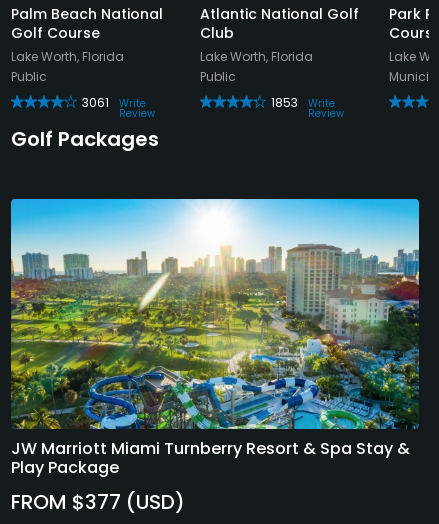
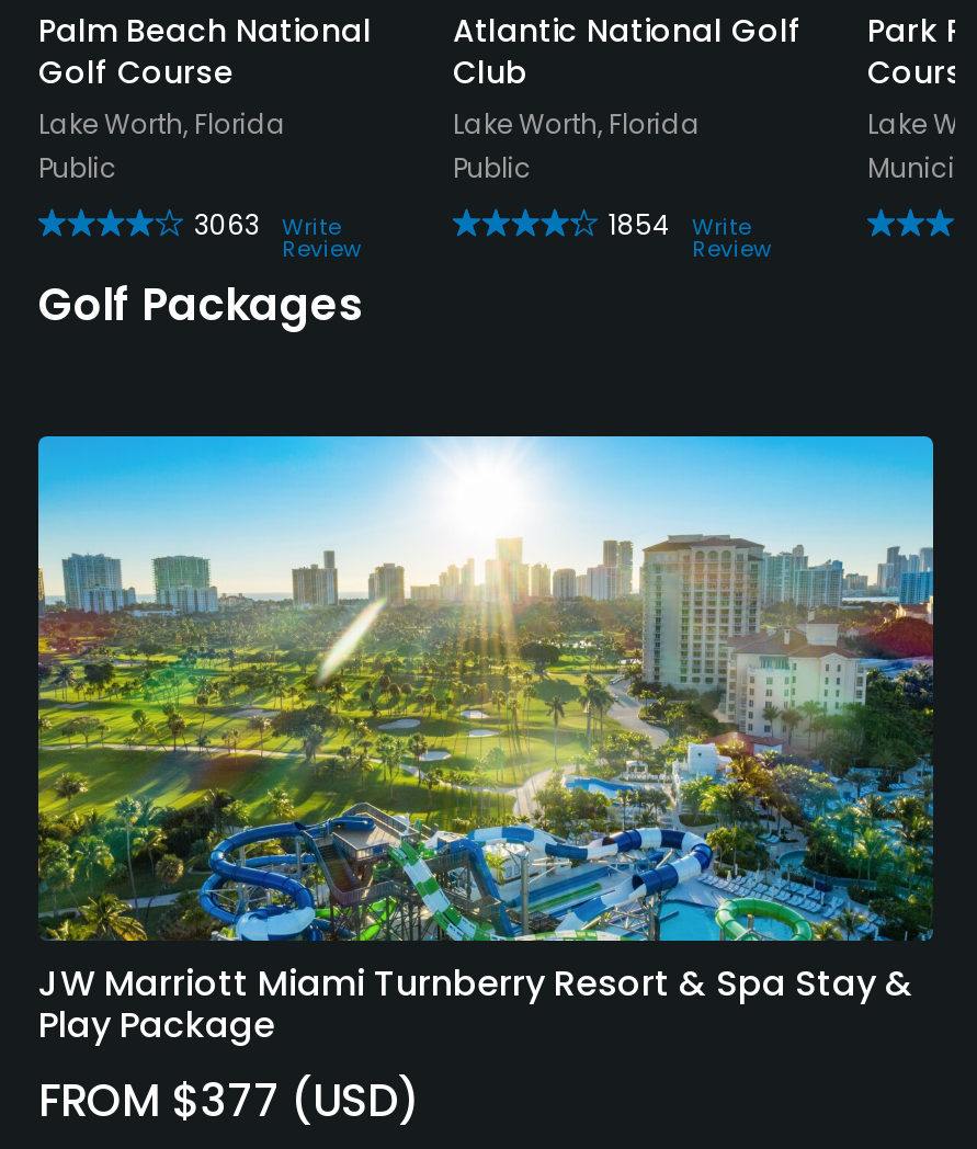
[82,94,109,111] 3061 -> [194,206,260,243] 3063
[271,94,298,111] 1853 -> [609,206,670,243] 1854

